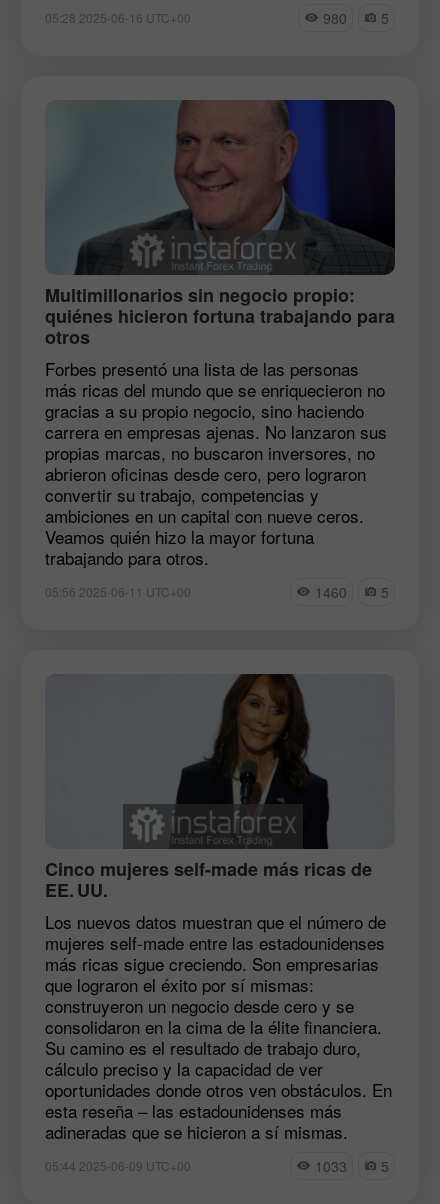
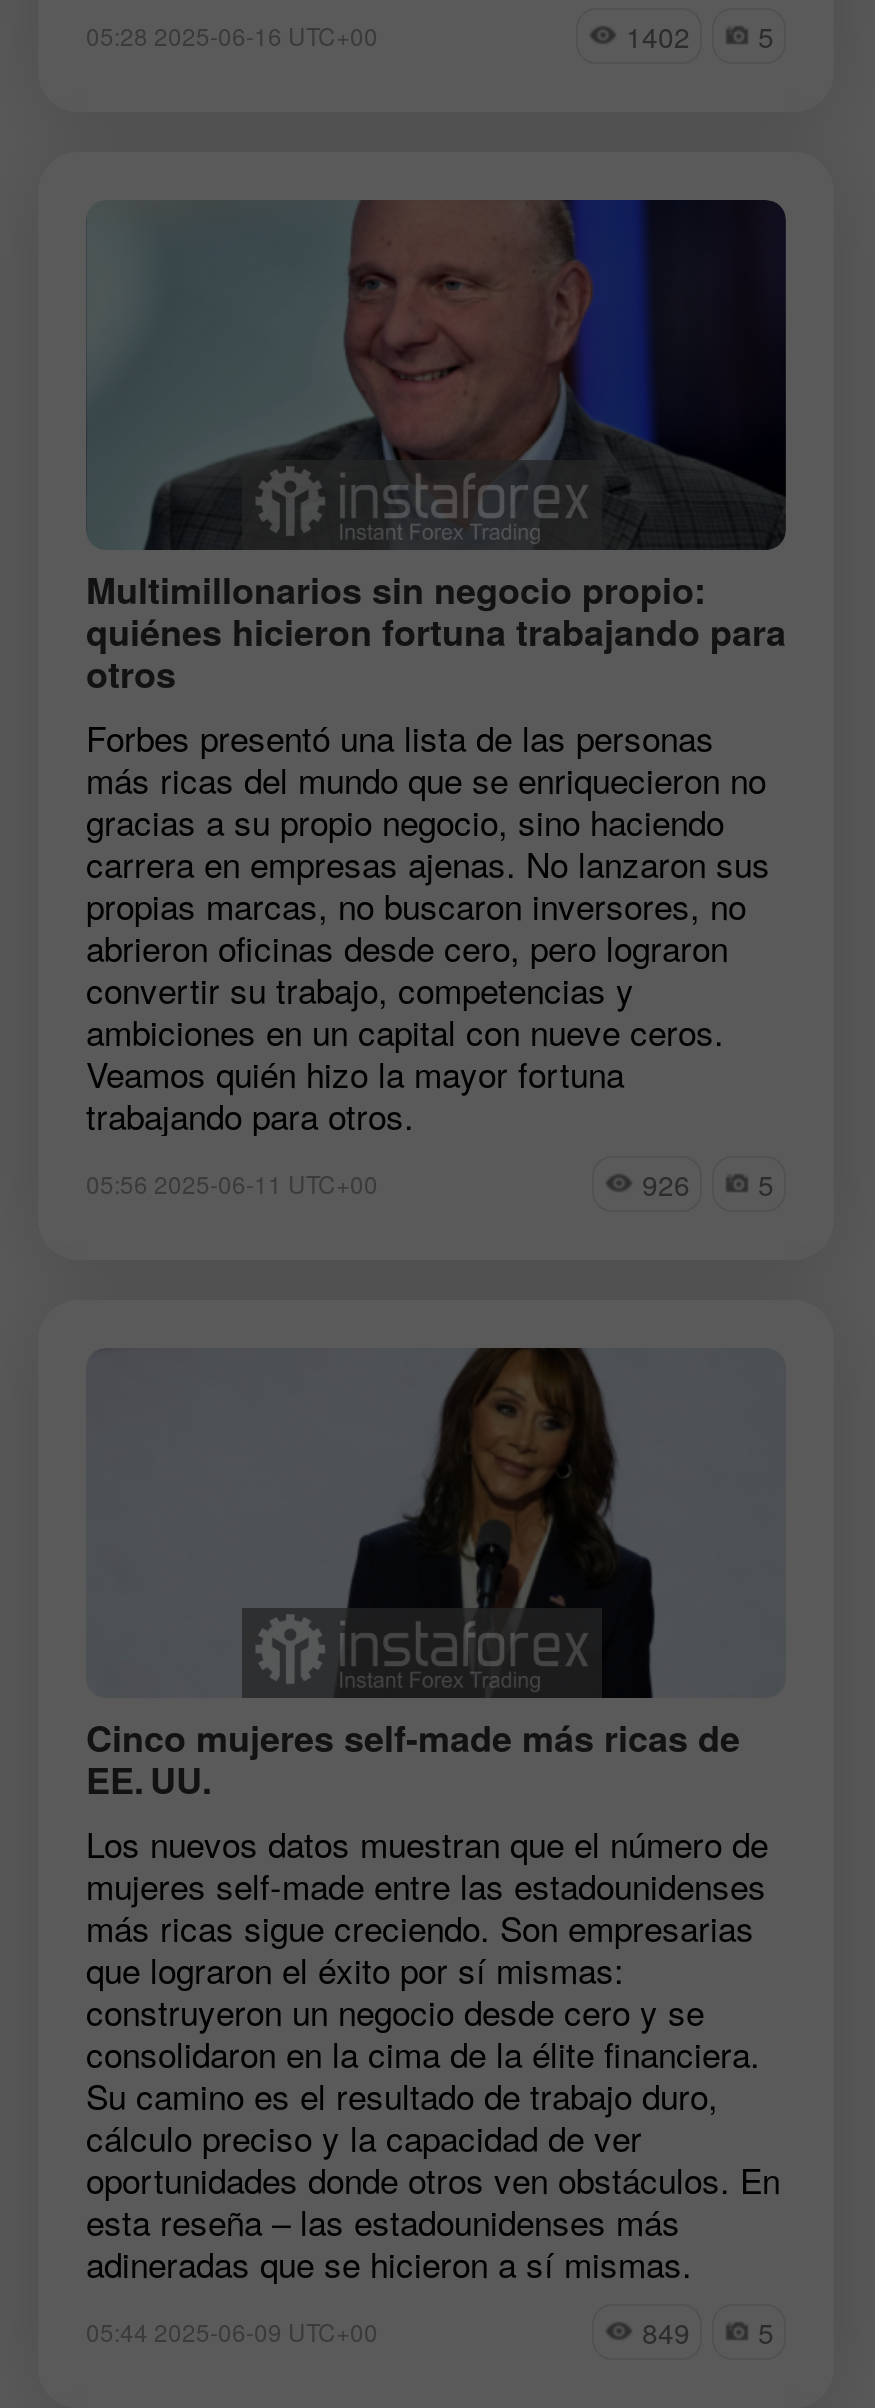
[323,8,389,28] 980 5 -> [626,16,774,56] 1402 5
[315,582,389,602] 1460 5 -> [642,1164,774,1204] 926 5
[315,1156,389,1176] 1033 5 -> [642,2312,774,2352] 849 5

